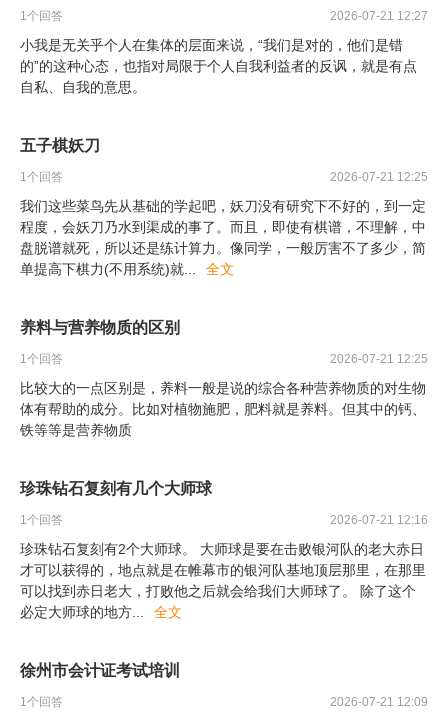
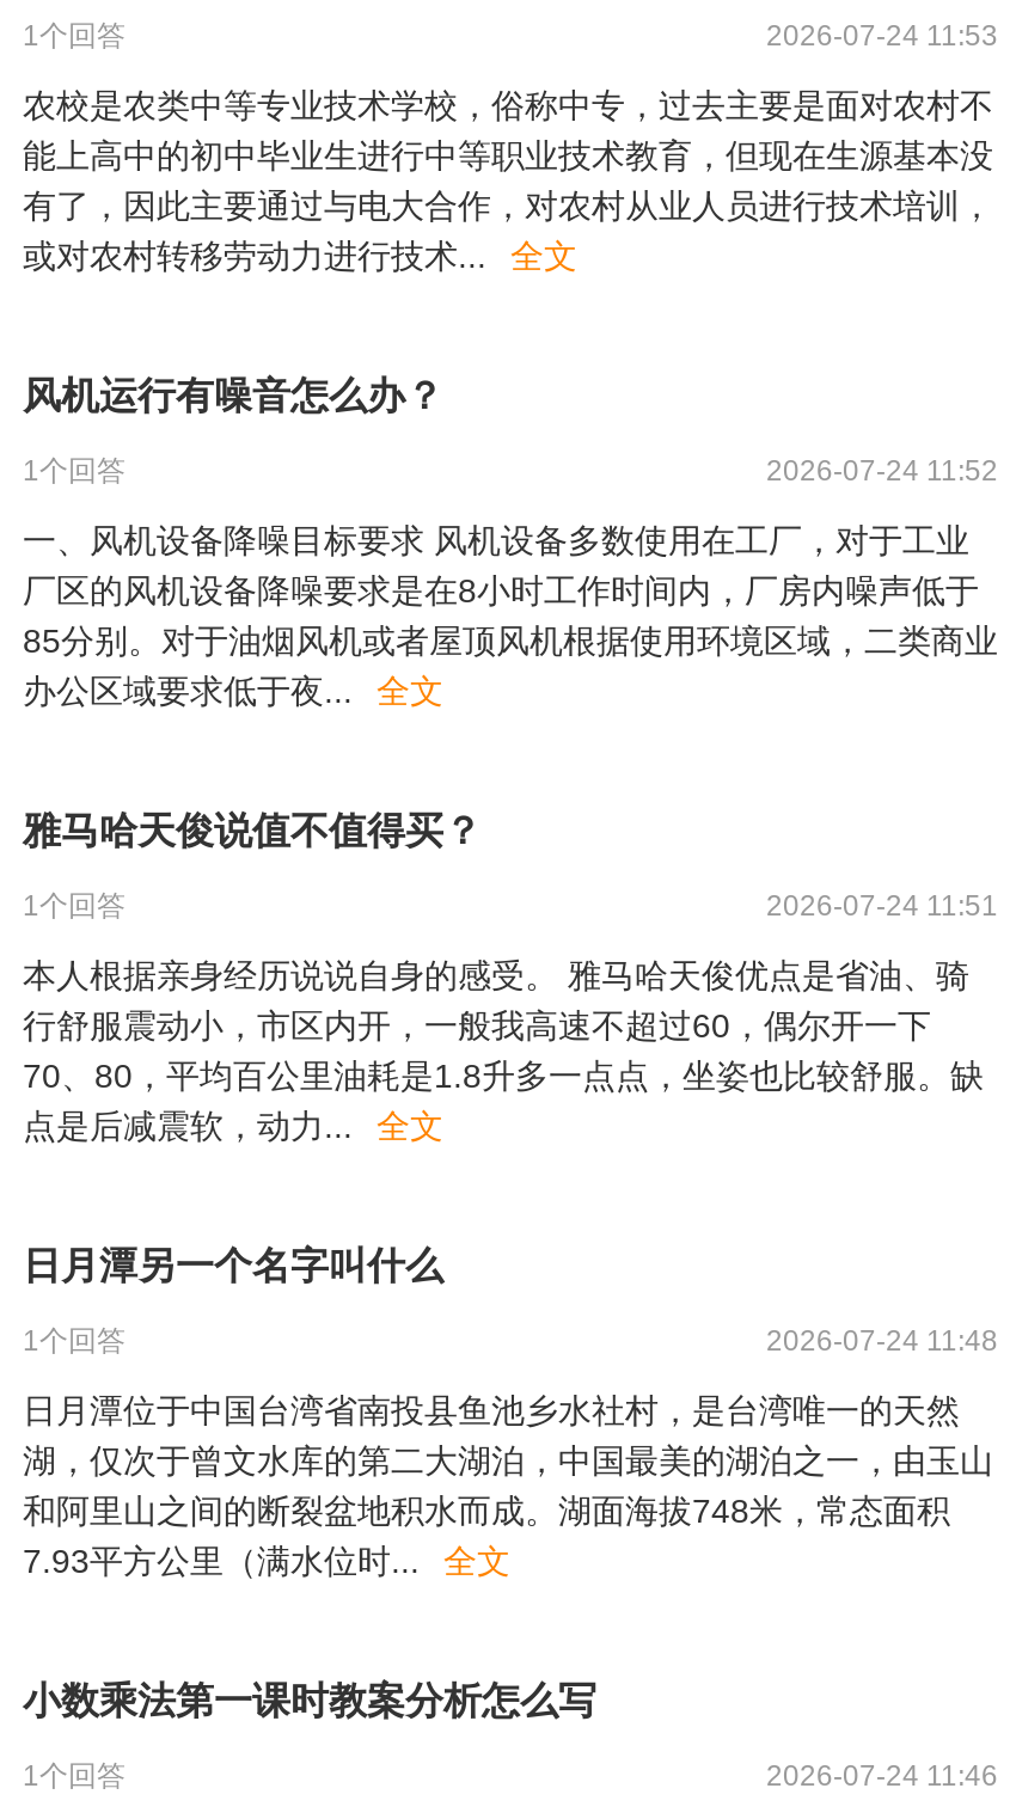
[330,9,428,23] 2026-07-21 12:27 -> [766,19,998,53] 2026-07-24 11:53
[20,37,417,95] 小我是无关乎个人在集体的层面来说，“我们是对的，他们是错 | 的”的这种心态，也指对局限于个人自我利益者的反讽，就是有点 | 自私、自我的意思。 -> [23,86,993,275] 农校是农类中等专业技术学校，俗称中专，过去主要是面对农村不 | 能上高中的初中毕业生进行中等职业技术教育，但现在生源基本没 | 有了，因此主要通过与电大合作，对农村从业人员进行技术培训， | 或对农村转移劳动力进行技术... | 全文
[20,137,100,154] 五子棋妖刀 -> [23,375,443,416] 风机运行有噪音怎么办？
[330,170,428,184] 2026-07-21 12:25 -> [766,454,998,488] 2026-07-24 11:52
[20,198,426,277] 我们这些菜鸟先从基础的学起吧，妖刀没有研究下不好的，到一定 | 程度，会妖刀乃水到渠成的事了。而且，即使有棋谱，不理解，中 | 盘脱谱就死，所以还是练计算力。像同学，一般厉害不了多少，简 | 单提高下棋力(不用系统)就... -> [23,521,998,710] 一、风机设备降噪目标要求 风机设备多数使用在工厂，对于工业 | 厂区的风机设备降噪要求是在8小时工作时间内，厂房内噪声低于 | 85分别。对于油烟风机或者屋顶风机根据使用环境区域，二类商业 | 办公区域要求低于夜...
[20,319,180,336] 养料与营养物质的区别 -> [23,810,482,851] 雅马哈天俊说值不值得买？
[330,352,428,366] 2026-07-21 12:25 -> [766,889,998,923] 2026-07-24 11:51
[20,380,426,438] 比较大的一点区别是，养料一般是说的综合各种营养物质的对生物 | 体有帮助的成分。比如对植物施肥，肥料就是养料。但其中的钙、 | 铁等等是营养物质 -> [23,956,984,1145] 本人根据亲身经历说说自身的感受。 雅马哈天俊优点是省油、骑 | 行舒服震动小，市区内开，一般我高速不超过60，偶尔开一下 | 70、80，平均百公里油耗是1.8升多一点点，坐姿也比较舒服。缺 | 点是后减震软，动力... | 全文
[20,480,212,497] 珍珠钻石复刻有几个大师球 -> [23,1245,443,1286] 日月潭另一个名字叫什么
[330,513,428,527] 2026-07-21 12:16 -> [766,1324,998,1358] 2026-07-24 11:48
[20,541,426,620] 珍珠钻石复刻有2个大师球。 大师球是要在击败银河队的老大赤日 | 才可以获得的，地点就是在帷幕市的银河队基地顶层那里，在那里 | 可以找到赤日老大，打败他之后就会给我们大师球了。 除了这个 | 必定大师球的地方... -> [23,1391,993,1580] 日月潭位于中国台湾省南投县鱼池乡水社村，是台湾唯一的天然 | 湖，仅次于曾文水库的第二大湖泊，中国最美的湖泊之一，由玉山 | 和阿里山之间的断裂盆地积水而成。湖面海拔748米，常态面积 | 7.93平方公里（满水位时...
[20,662,180,679] 徐州市会计证考试培训 -> [23,1680,596,1721] 小数乘法第一课时教案分析怎么写
[330,695,428,709] 2026-07-21 12:09 -> [766,1759,998,1793] 2026-07-24 11:46

